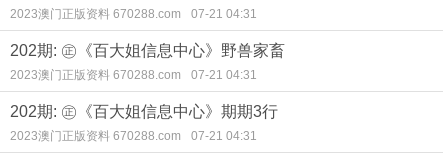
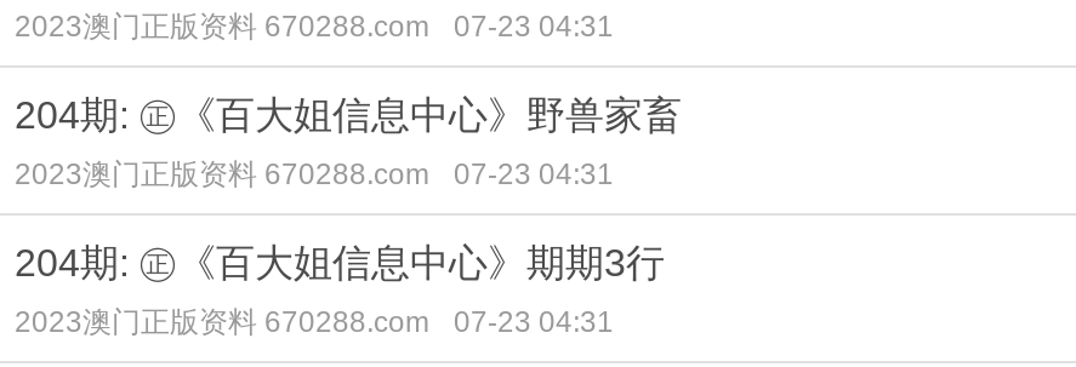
[10,7,257,21] 2023澳门正版资料 670288.com 07-21 04:31 -> [15,10,614,44] 2023澳门正版资料 670288.com 07-23 04:31
[10,42,285,59] 202期: ㊣《百大姐信息中心》野兽家畜 -> [15,94,682,136] 204期: ㊣《百大姐信息中心》野兽家畜
[10,68,257,82] 2023澳门正版资料 670288.com 07-21 04:31 -> [15,157,614,191] 2023澳门正版资料 670288.com 07-23 04:31
[10,103,278,120] 202期: ㊣《百大姐信息中心》期期3行 -> [15,242,665,283] 204期: ㊣《百大姐信息中心》期期3行
[10,129,257,143] 2023澳门正版资料 670288.com 07-21 04:31 -> [15,305,614,339] 2023澳门正版资料 670288.com 07-23 04:31

